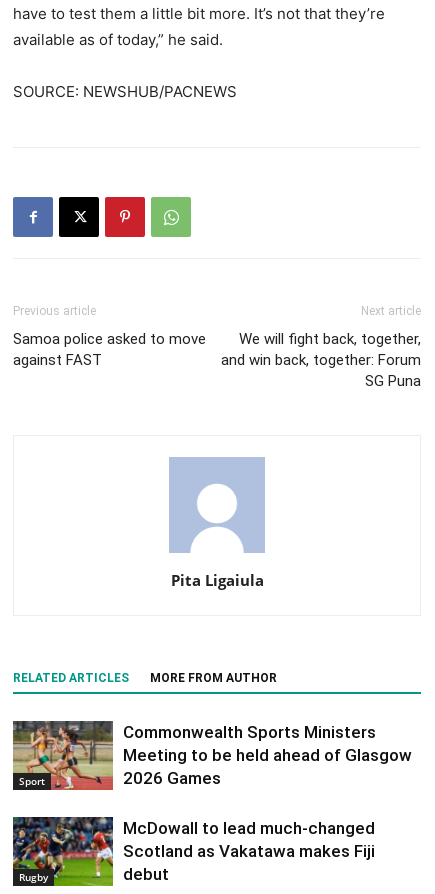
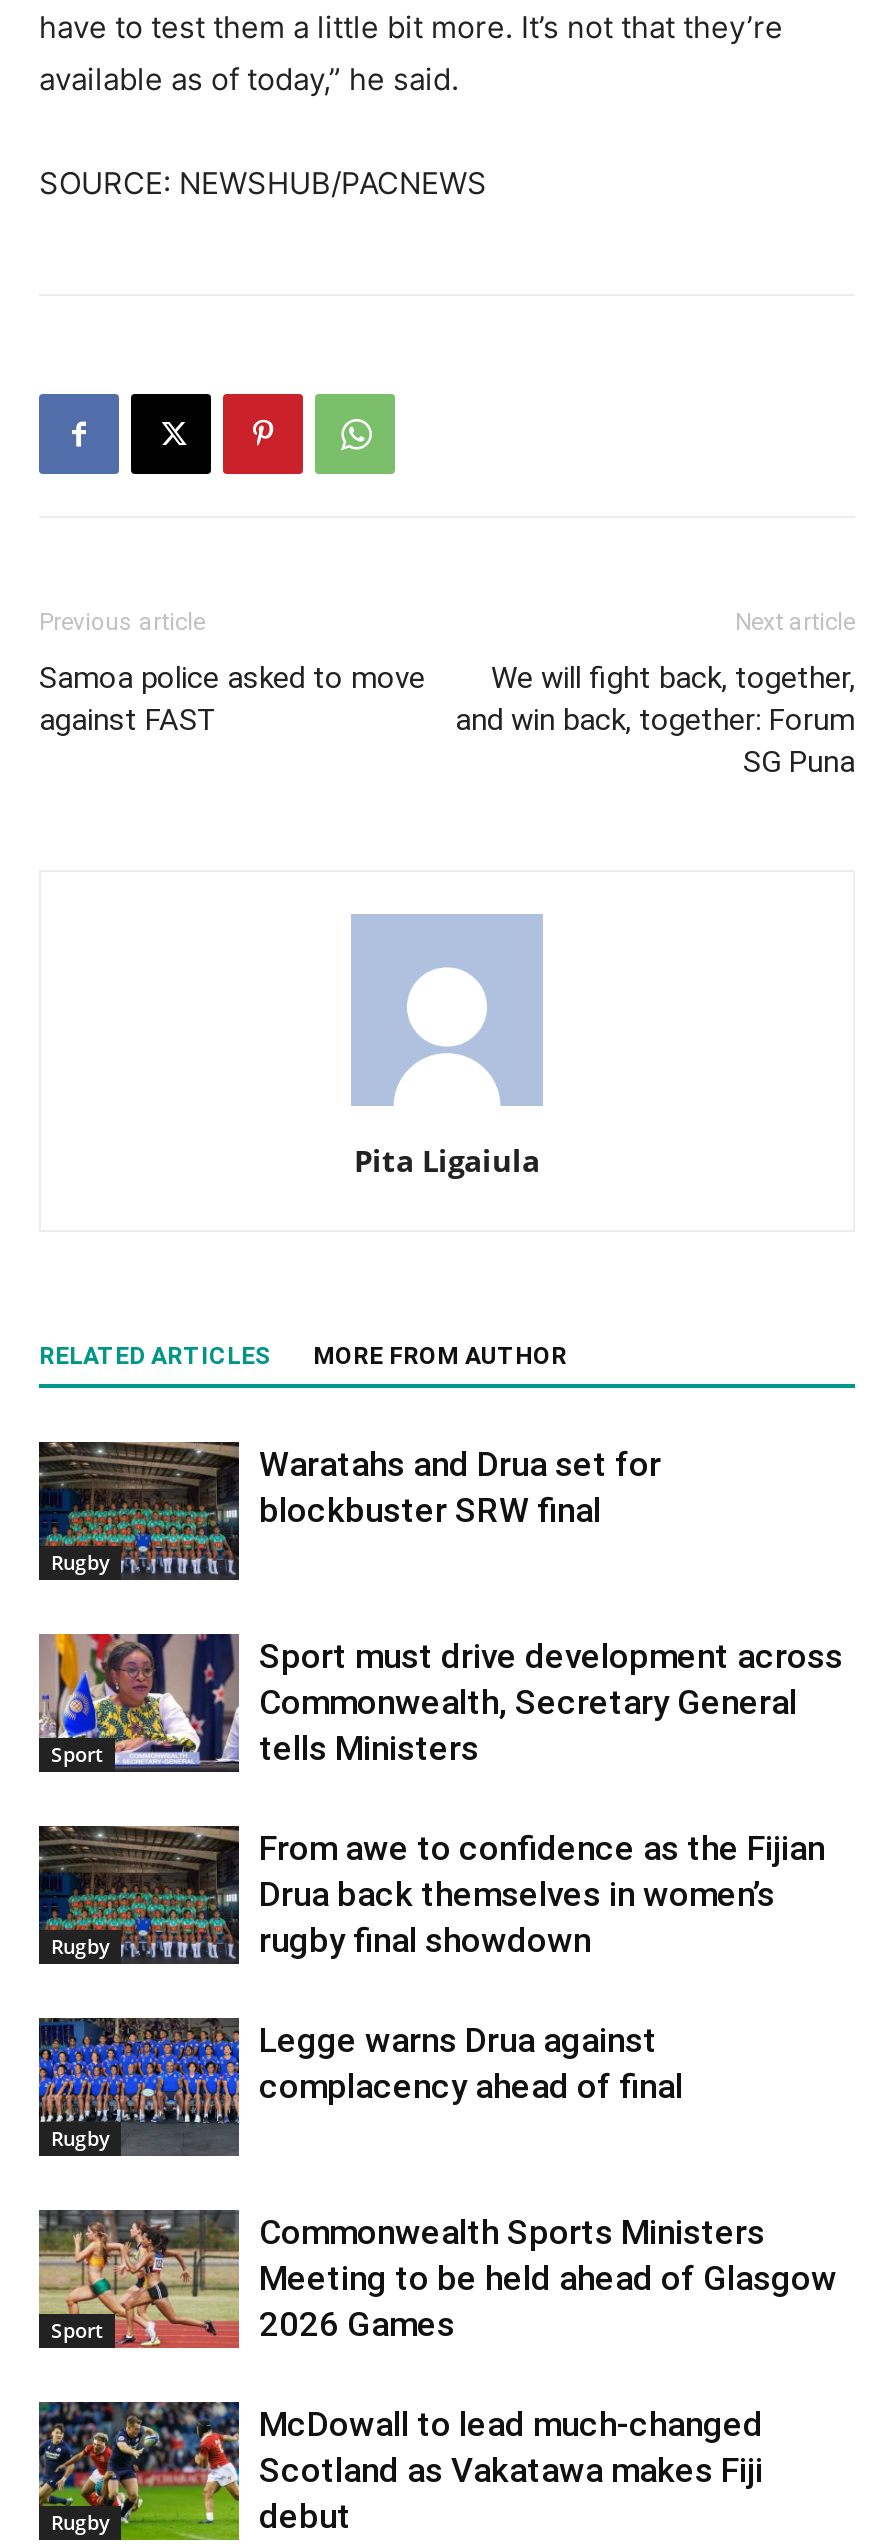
none -> [37,1440,241,1582] [image] | Rugby
none -> [37,1824,231,1966] [image] | Rugby
none -> [37,2016,241,2158] [image] | Rugby
none -> [39,1632,231,1774] [image] | Sport
none -> [259,1444,661,1530] Waratahs and Drua set for | blockbuster SRW final
none -> [259,1636,843,1768] Sport must drive development across | Commonwealth, Secretary General | tells Ministers
none -> [259,1828,825,1960] From awe to confidence as the Fijian | Drua back themselves in women’s | rugby final showdown
none -> [259,2020,683,2106] Legge warns Drua against | complacency ahead of final

